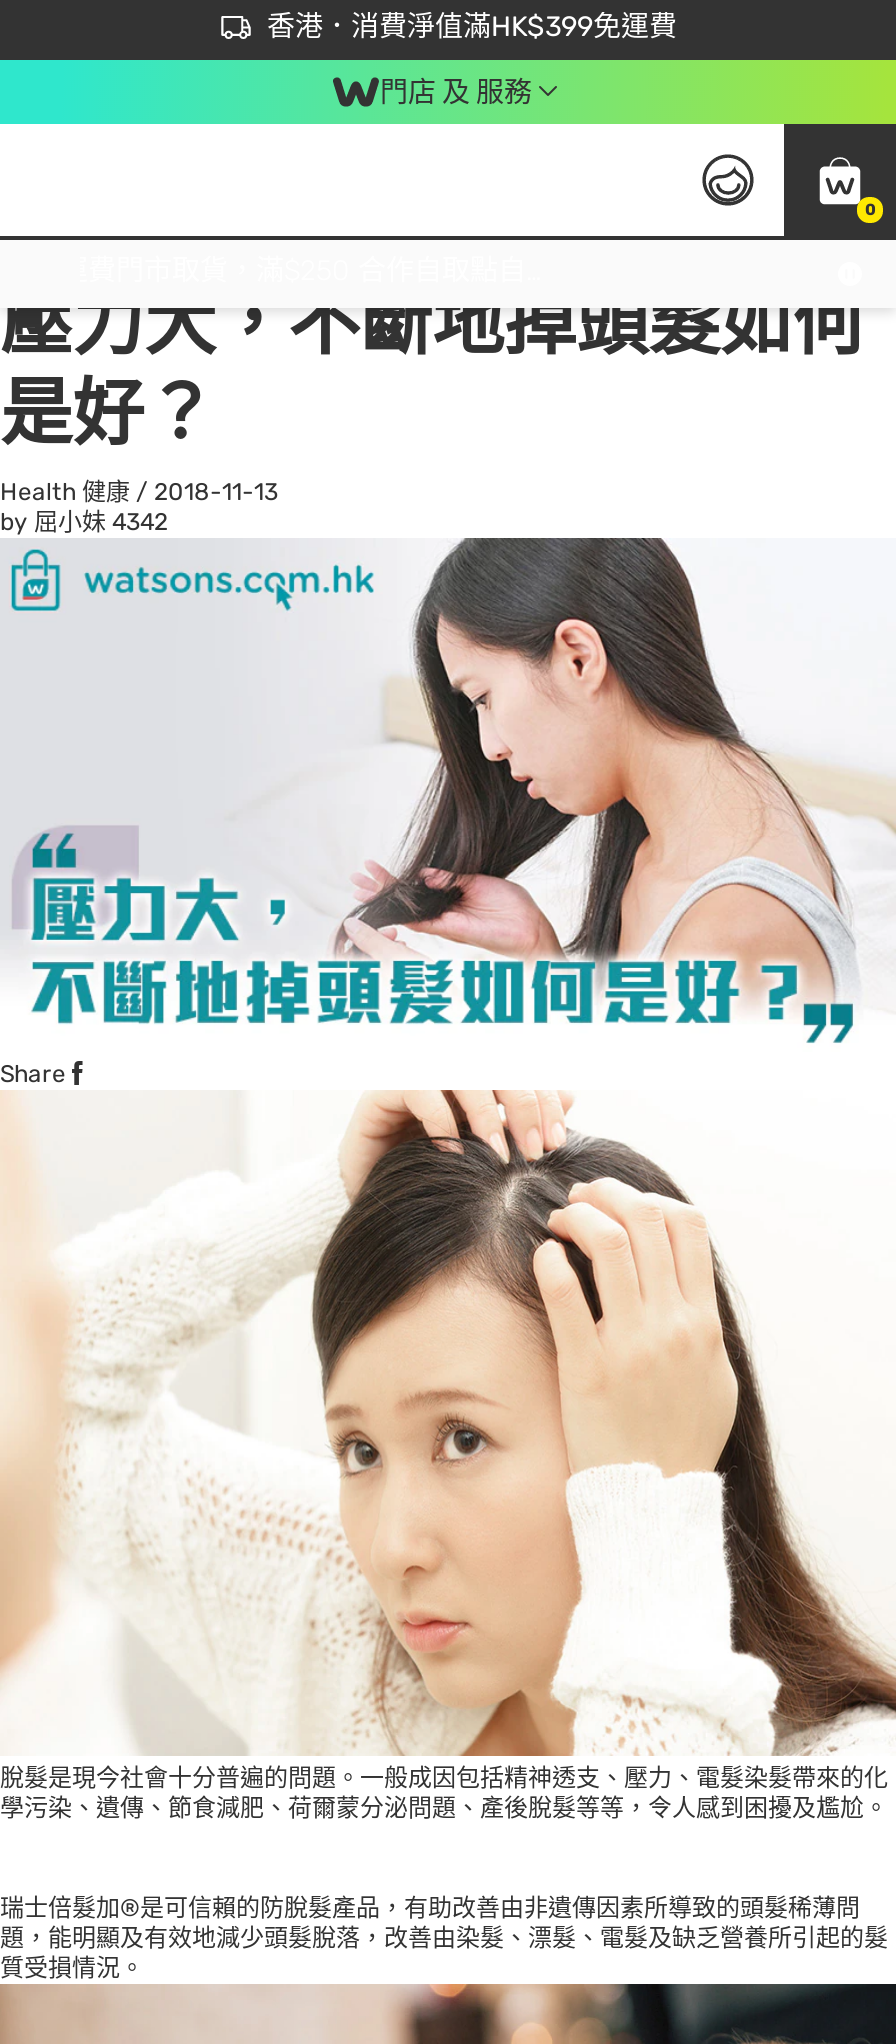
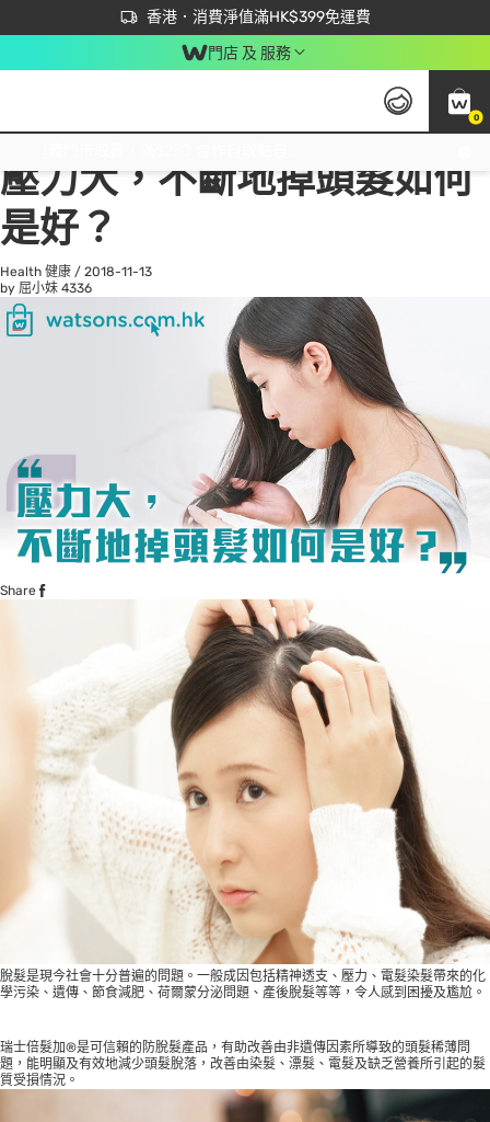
[0,508,168,536] by 屈小妹 4342 -> [0,280,92,296] by 屈小妹 4336

